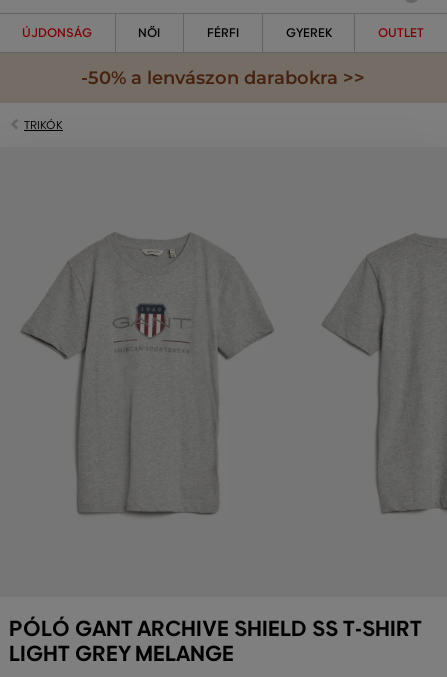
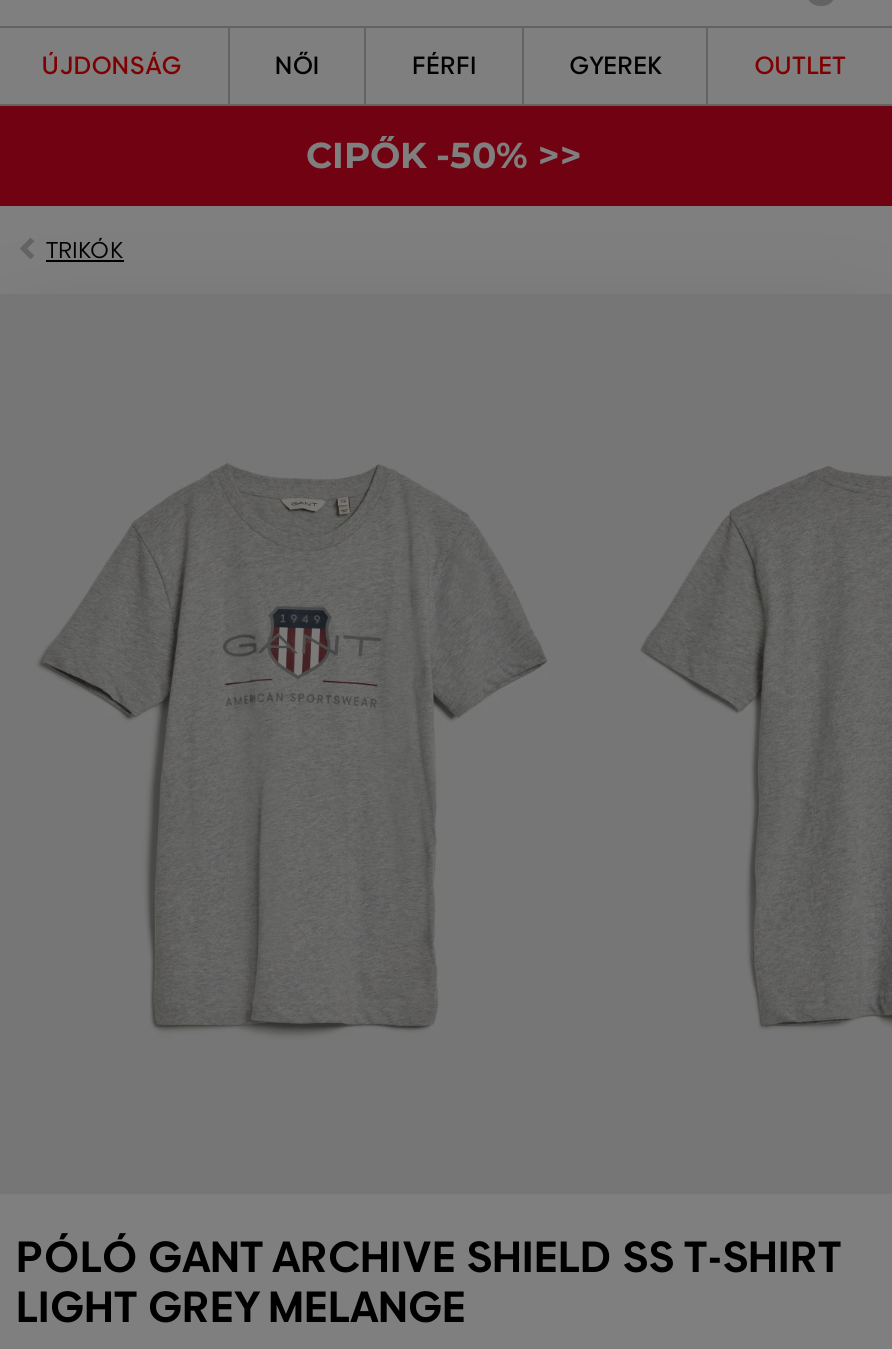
[81,67,365,89] -50% a lenvászon darabokra >> -> [306,134,582,178] CIPŐK -50% >>

